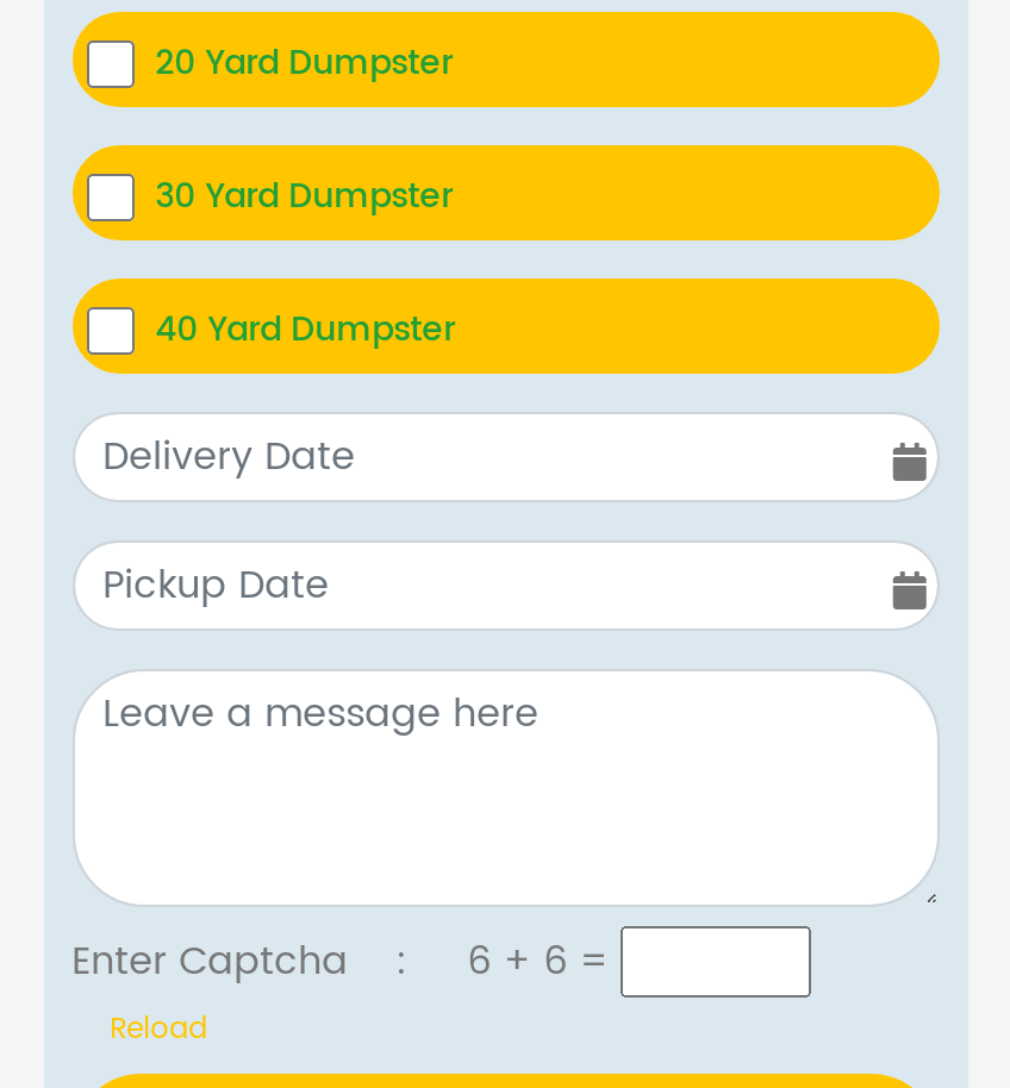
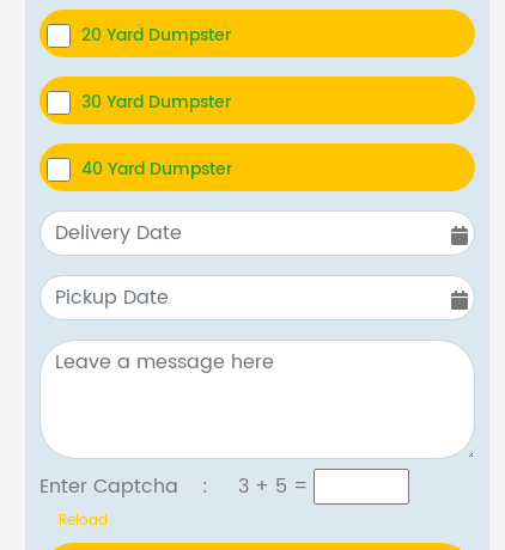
[72,931,620,993] Enter Captcha : 6 + 6 = -> [39,471,313,502] Enter Captcha : 3 + 5 =

